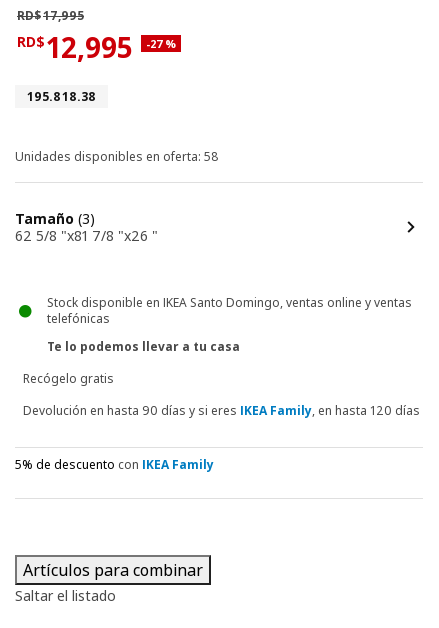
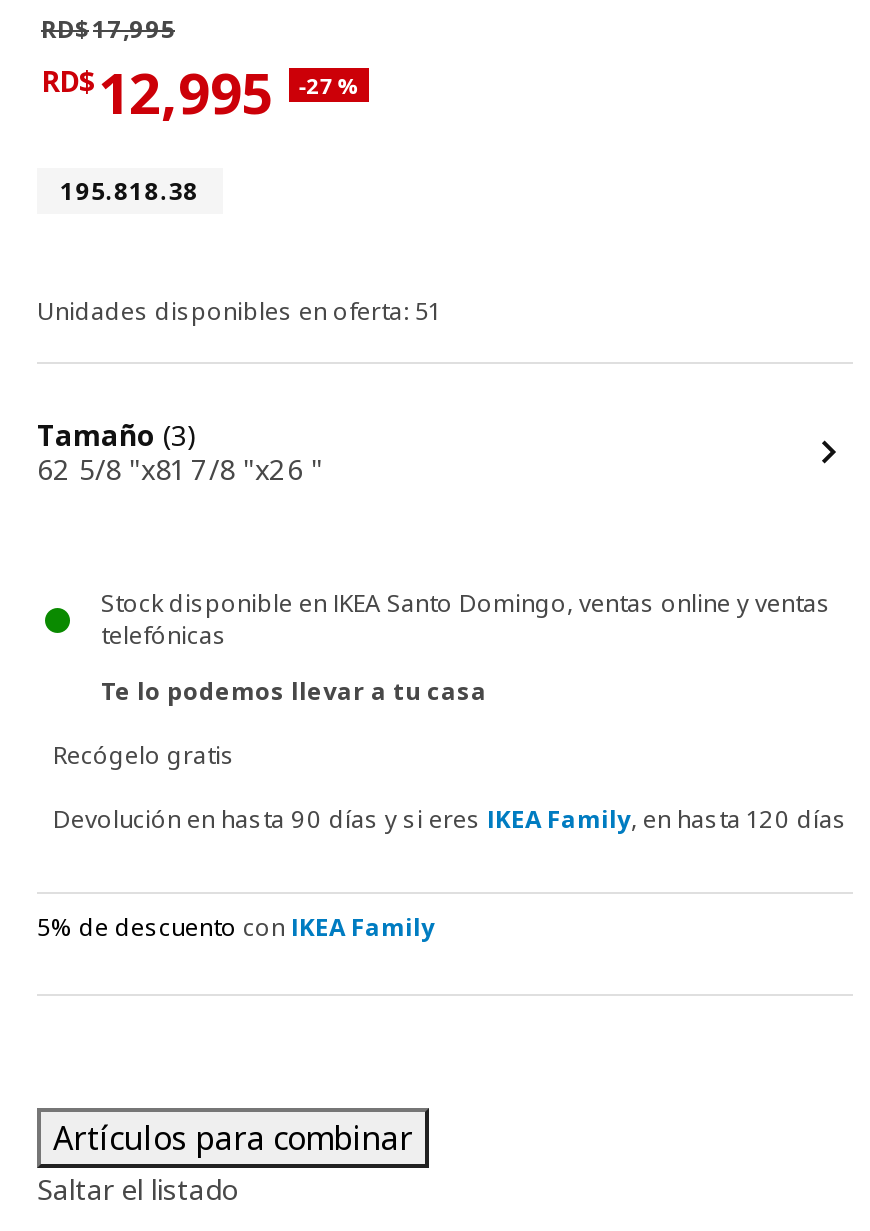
[15,147,219,164] Unidades disponibles en oferta: 58 -> [37,293,441,327] Unidades disponibles en oferta: 51

